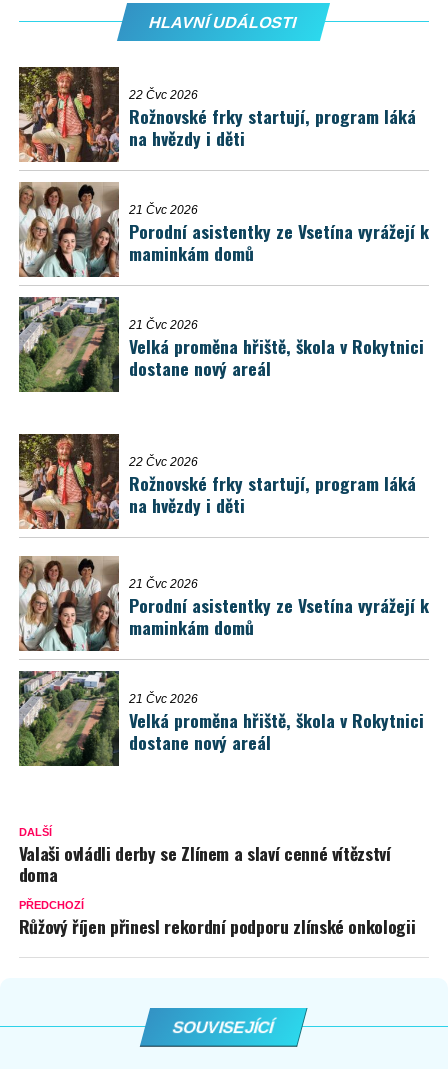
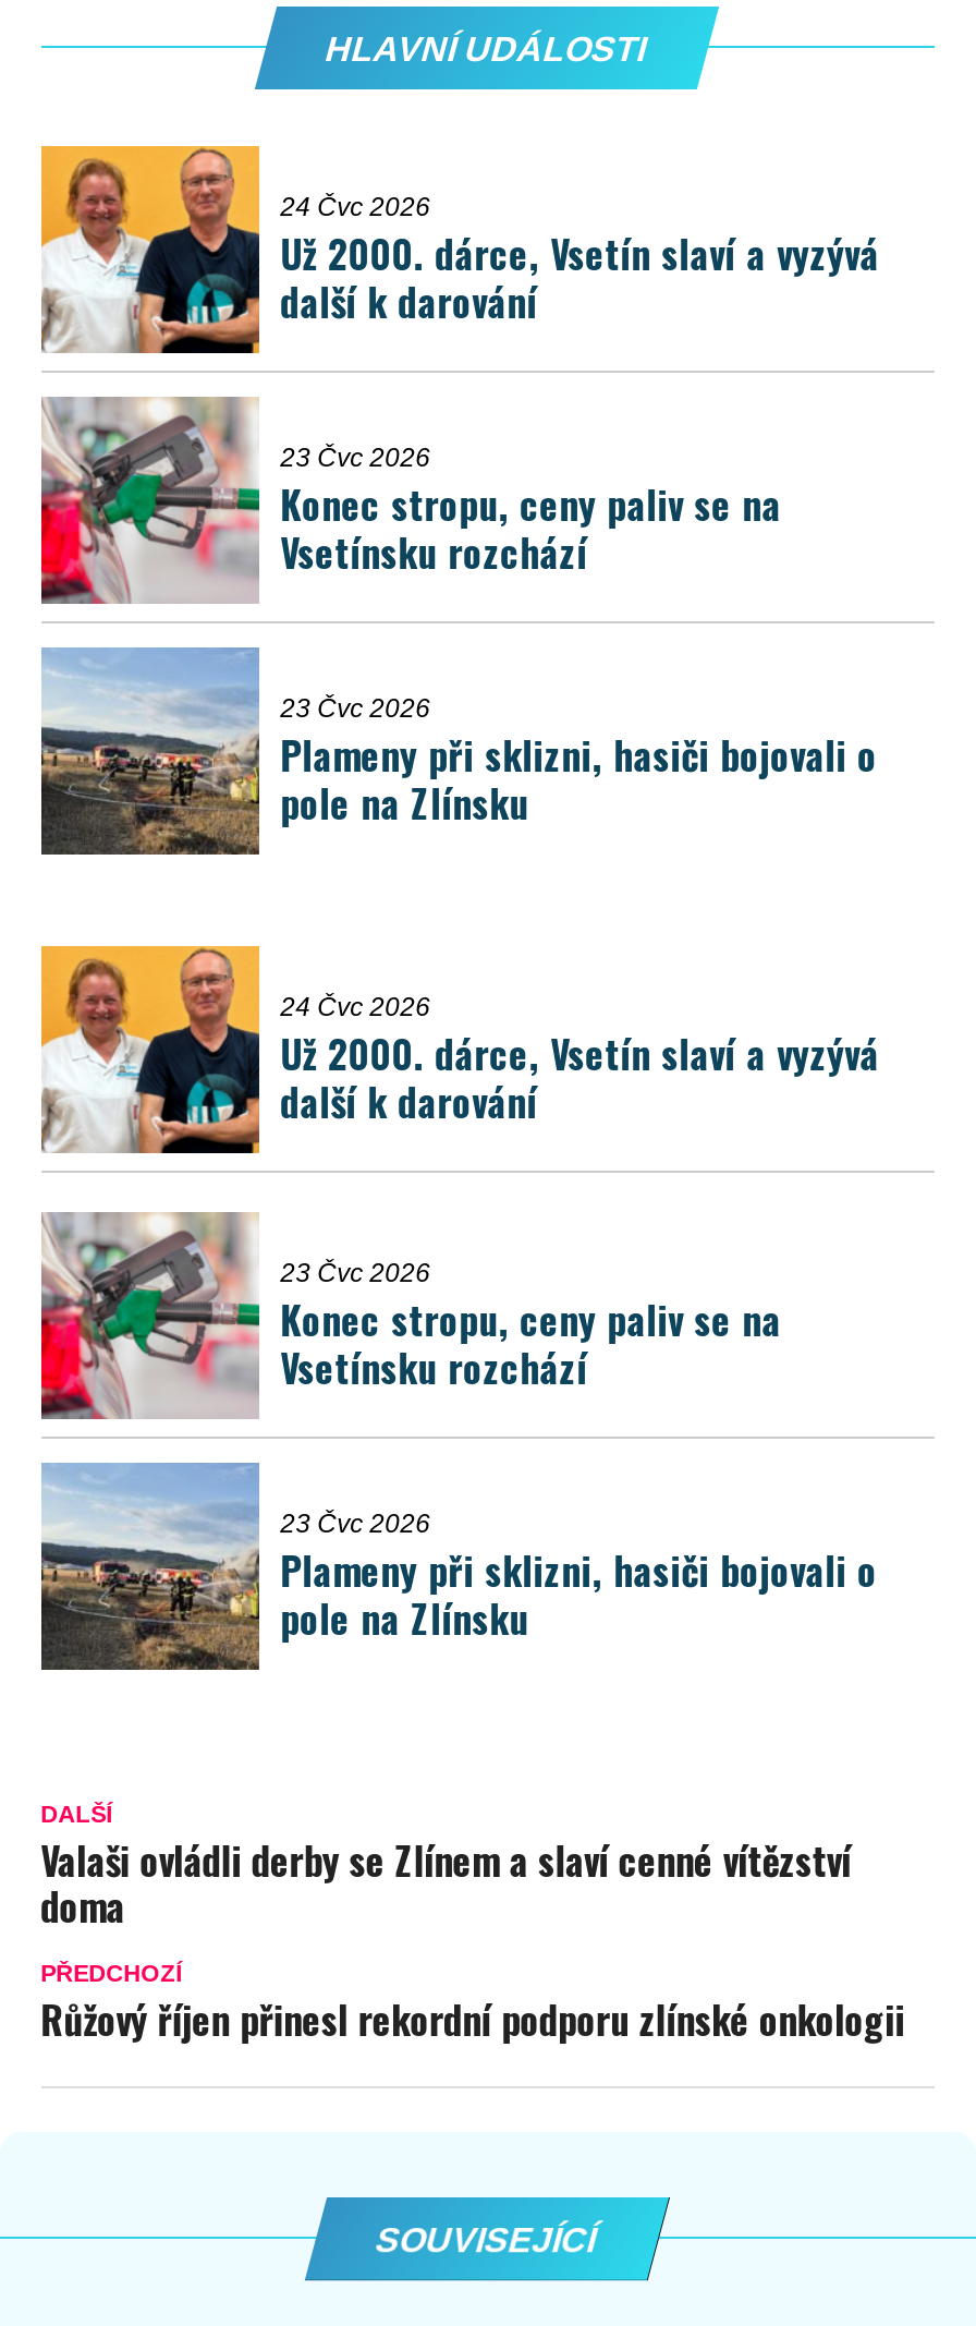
[18,66,416,163] [image] | Rožnovské frky startují, program láká | na hvězdy i děti -> [39,144,879,355] [image] | Už 2000. dárce, Vsetín slaví a vyzývá | další k darování
[129,88,198,102] 22 Čvc 2026 -> [280,193,431,223] 24 Čvc 2026
[18,182,429,278] [image] | Porodní asistentky ze Vsetína vyrážejí k | maminkám domů -> [39,397,781,606] [image] | Konec stropu, ceny paliv se na | Vsetínsku rozchází
[129,203,198,217] 21 Čvc 2026 -> [280,444,431,474] 23 Čvc 2026
[18,296,424,393] [image] | Velká proměna hřiště, škola v Rokytnici | dostane nový areál -> [41,645,877,857] [image] | Plameny při sklizni, hasiči bojovali o | pole na Zlínsku
[129,318,198,332] 21 Čvc 2026 -> [280,694,431,725] 23 Čvc 2026
[18,433,416,530] [image] | Rožnovské frky startují, program láká | na hvězdy i děti -> [39,944,879,1155] [image] | Už 2000. dárce, Vsetín slaví a vyzývá | další k darování
[129,455,198,469] 22 Čvc 2026 -> [280,993,431,1023] 24 Čvc 2026
[18,556,429,652] [image] | Porodní asistentky ze Vsetína vyrážejí k | maminkám domů -> [39,1212,781,1421] [image] | Konec stropu, ceny paliv se na | Vsetínsku rozchází
[129,577,198,591] 21 Čvc 2026 -> [280,1259,431,1289] 23 Čvc 2026
[18,670,424,767] [image] | Velká proměna hřiště, škola v Rokytnici | dostane nový areál -> [41,1461,877,1672] [image] | Plameny při sklizni, hasiči bojovali o | pole na Zlínsku
[129,692,198,706] 21 Čvc 2026 -> [280,1510,431,1540] 23 Čvc 2026

